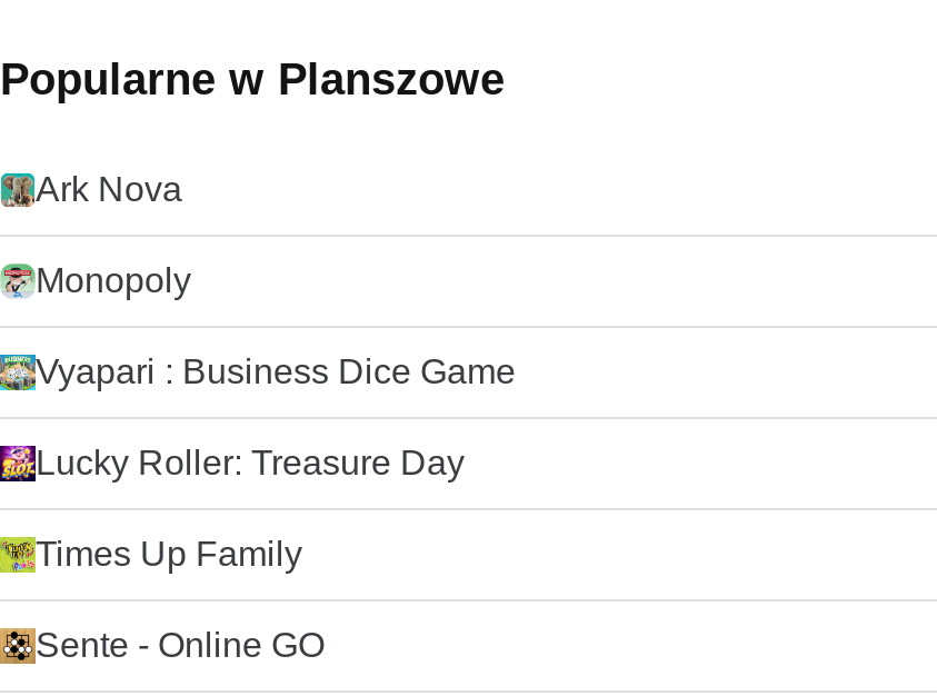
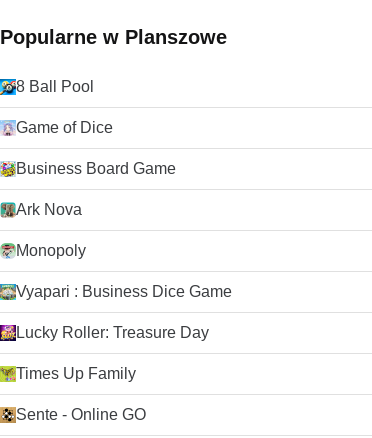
none -> [16,78,176,177] 8 Ball Pool | Game of Dice | Business Board Game

